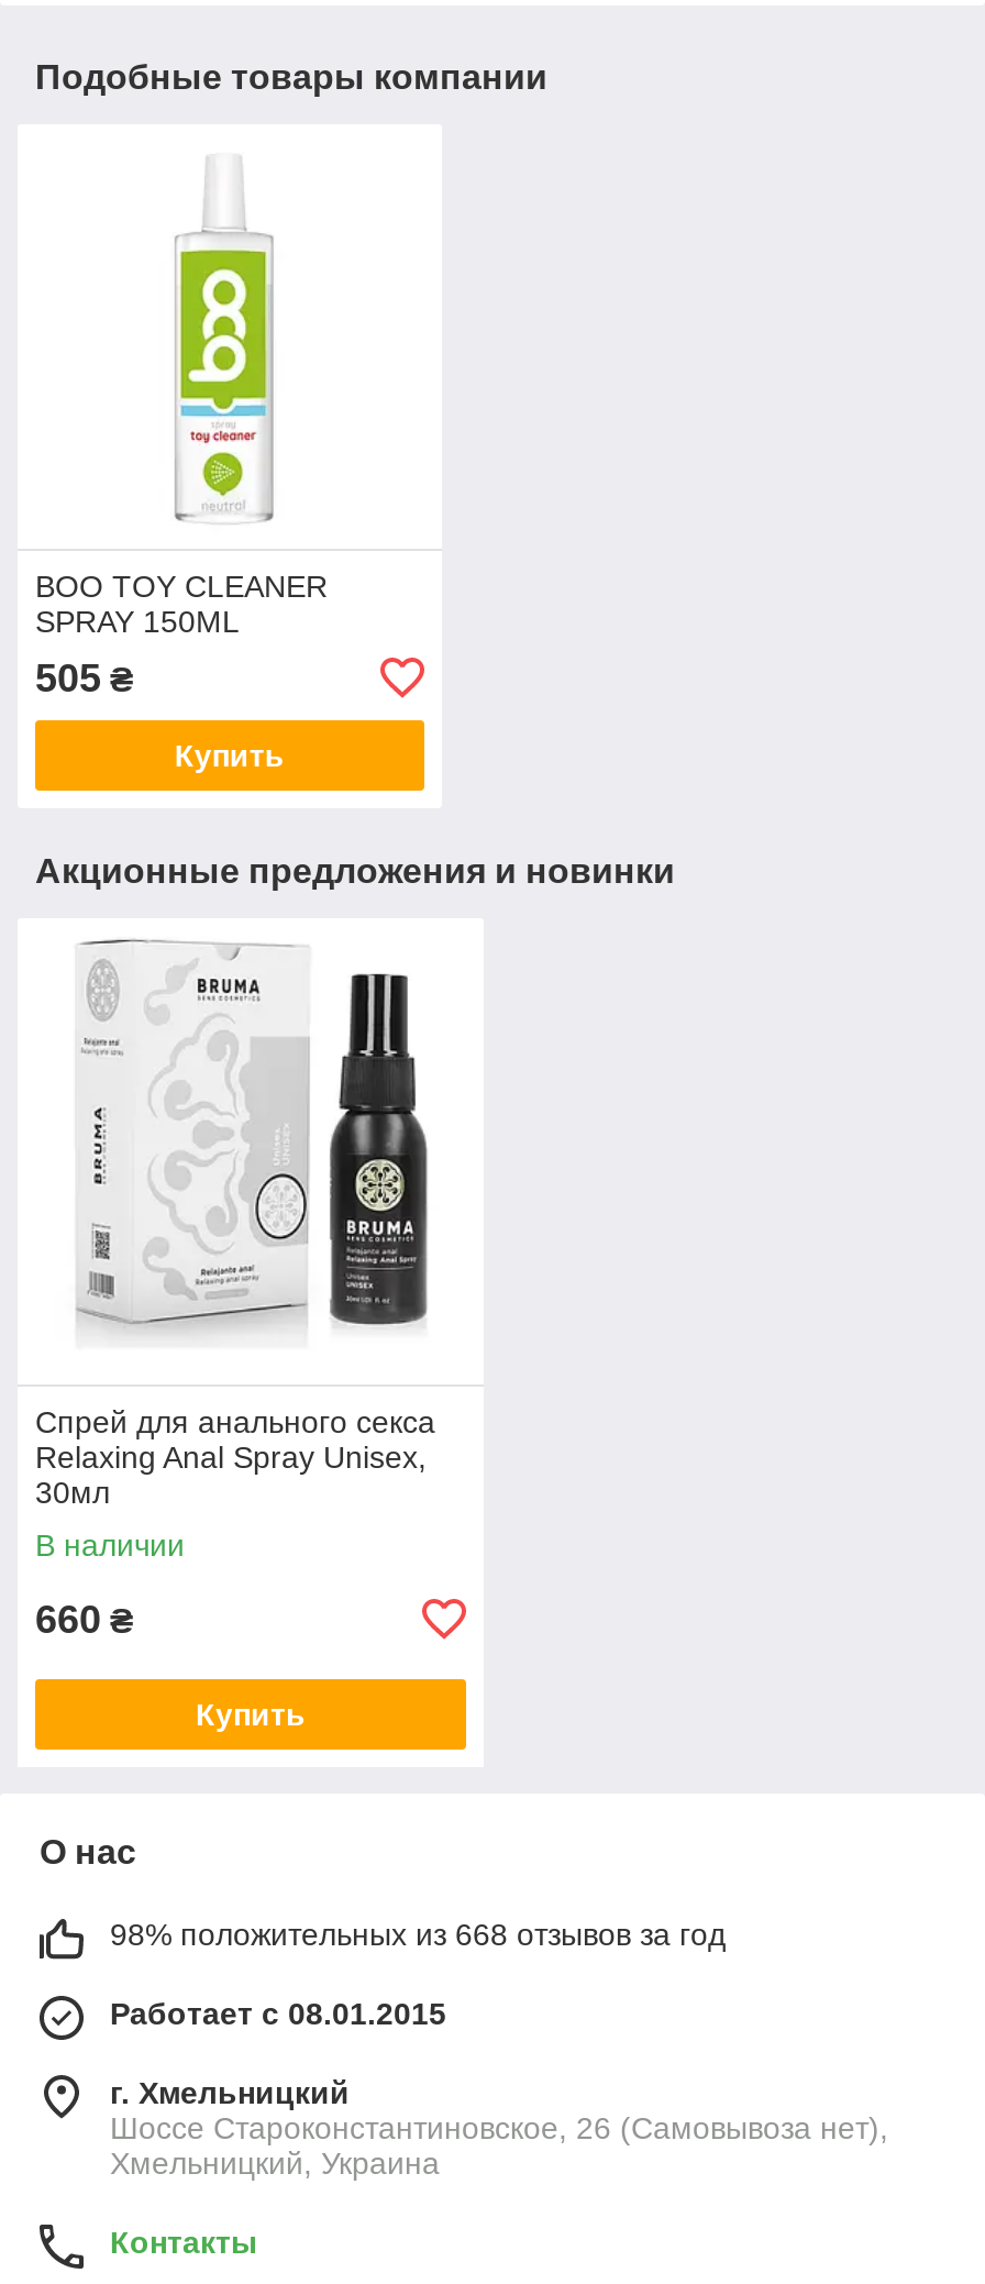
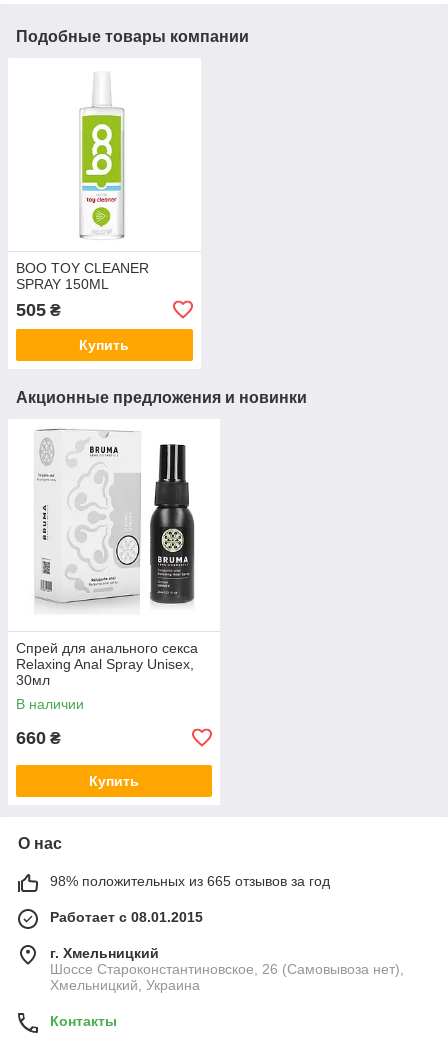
[110,1916,726,1951] 98% положительных из 668 отзывов за год -> [50,873,330,889] 98% положительных из 665 отзывов за год

